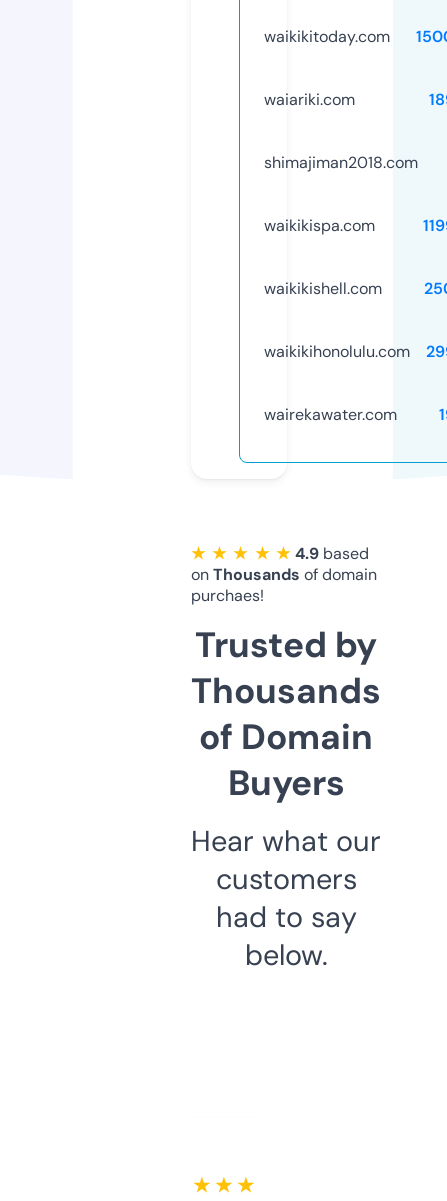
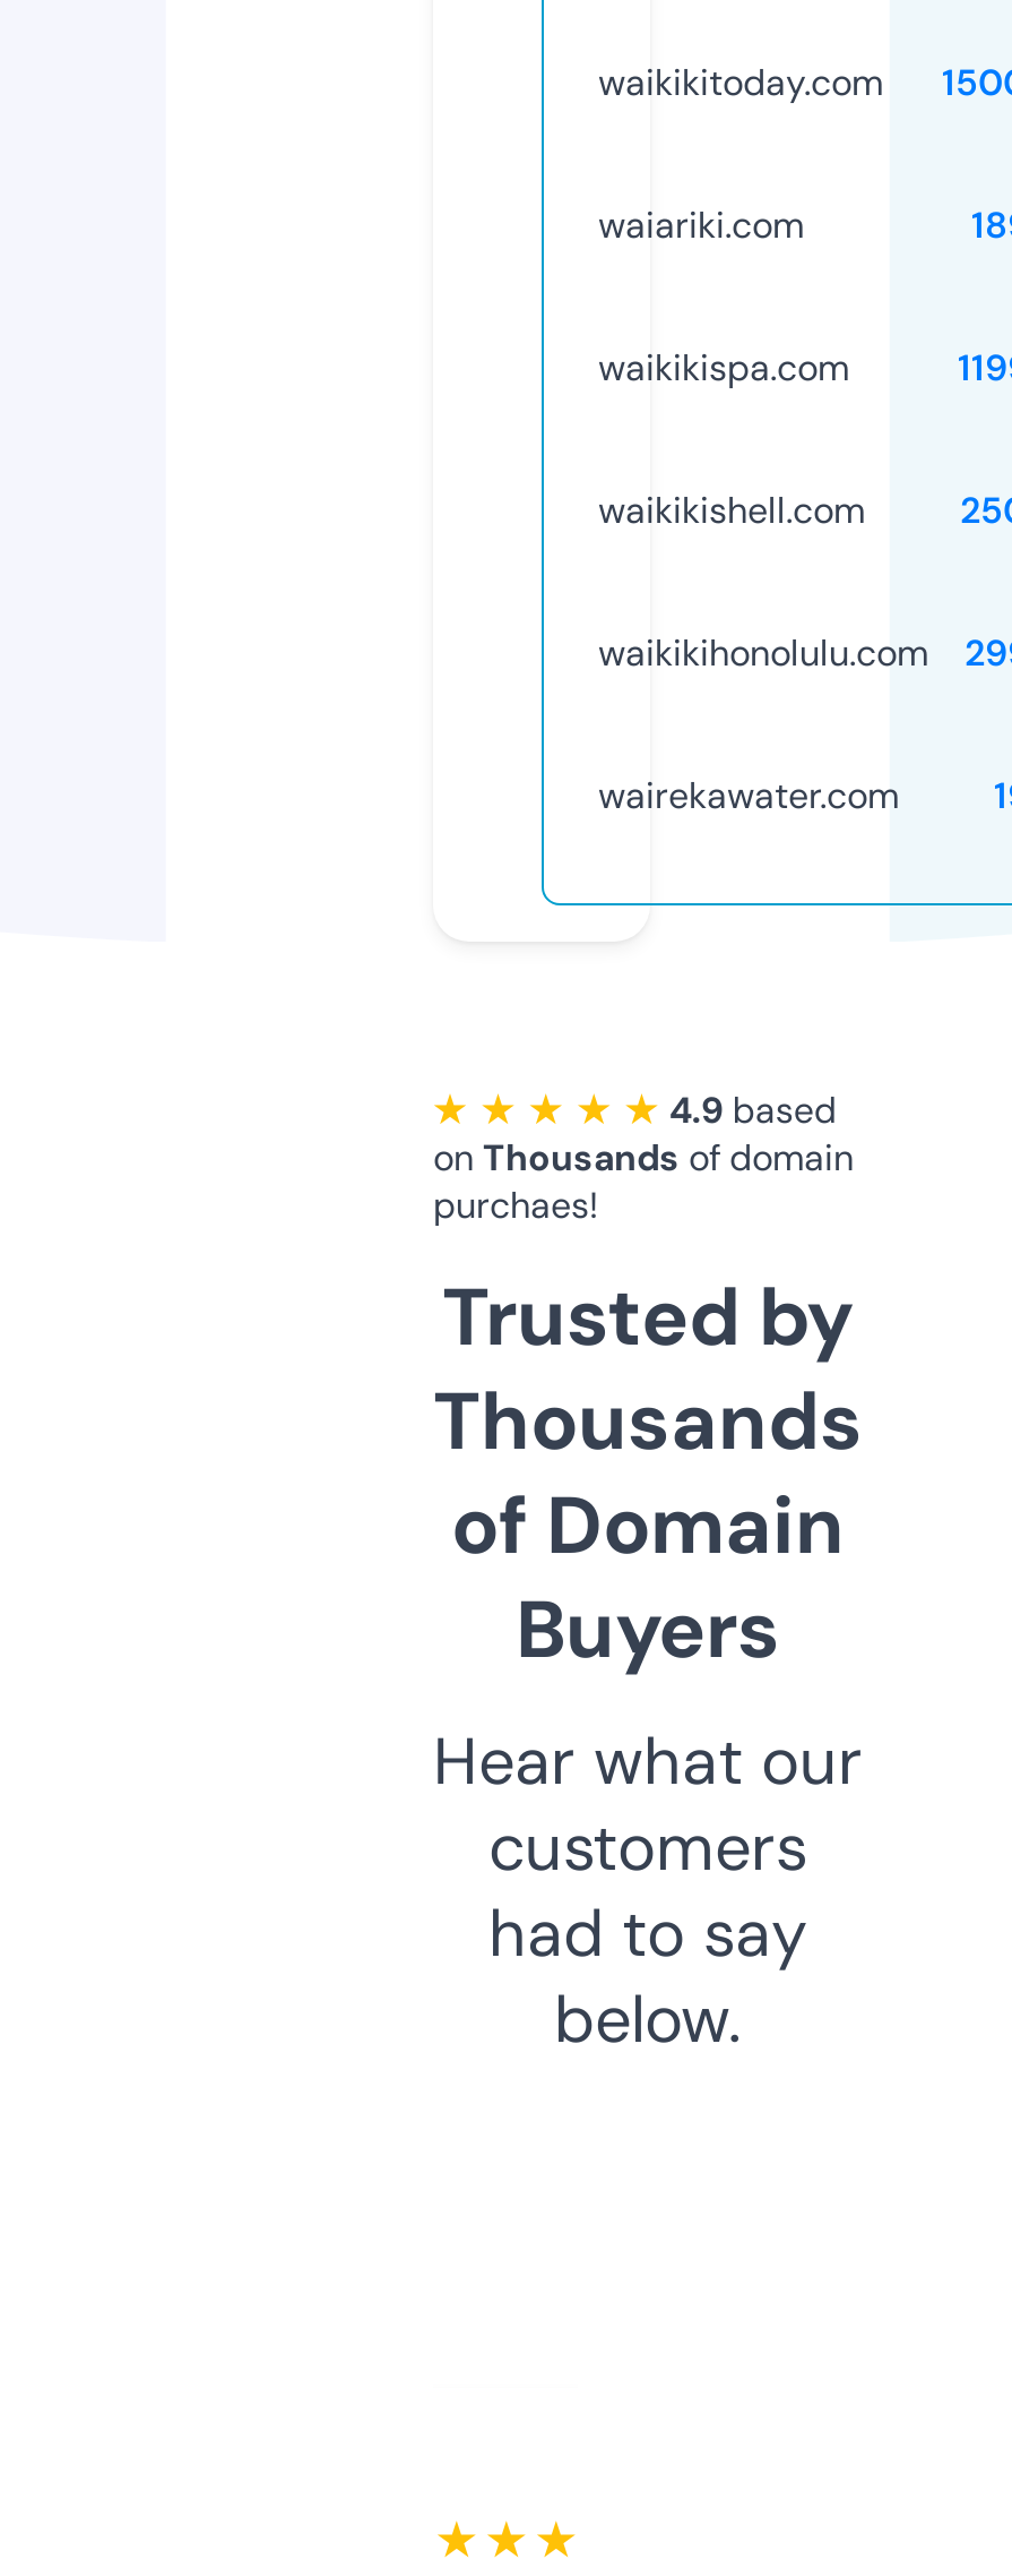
[264,152,418,173] shimajiman2018.com -> none

